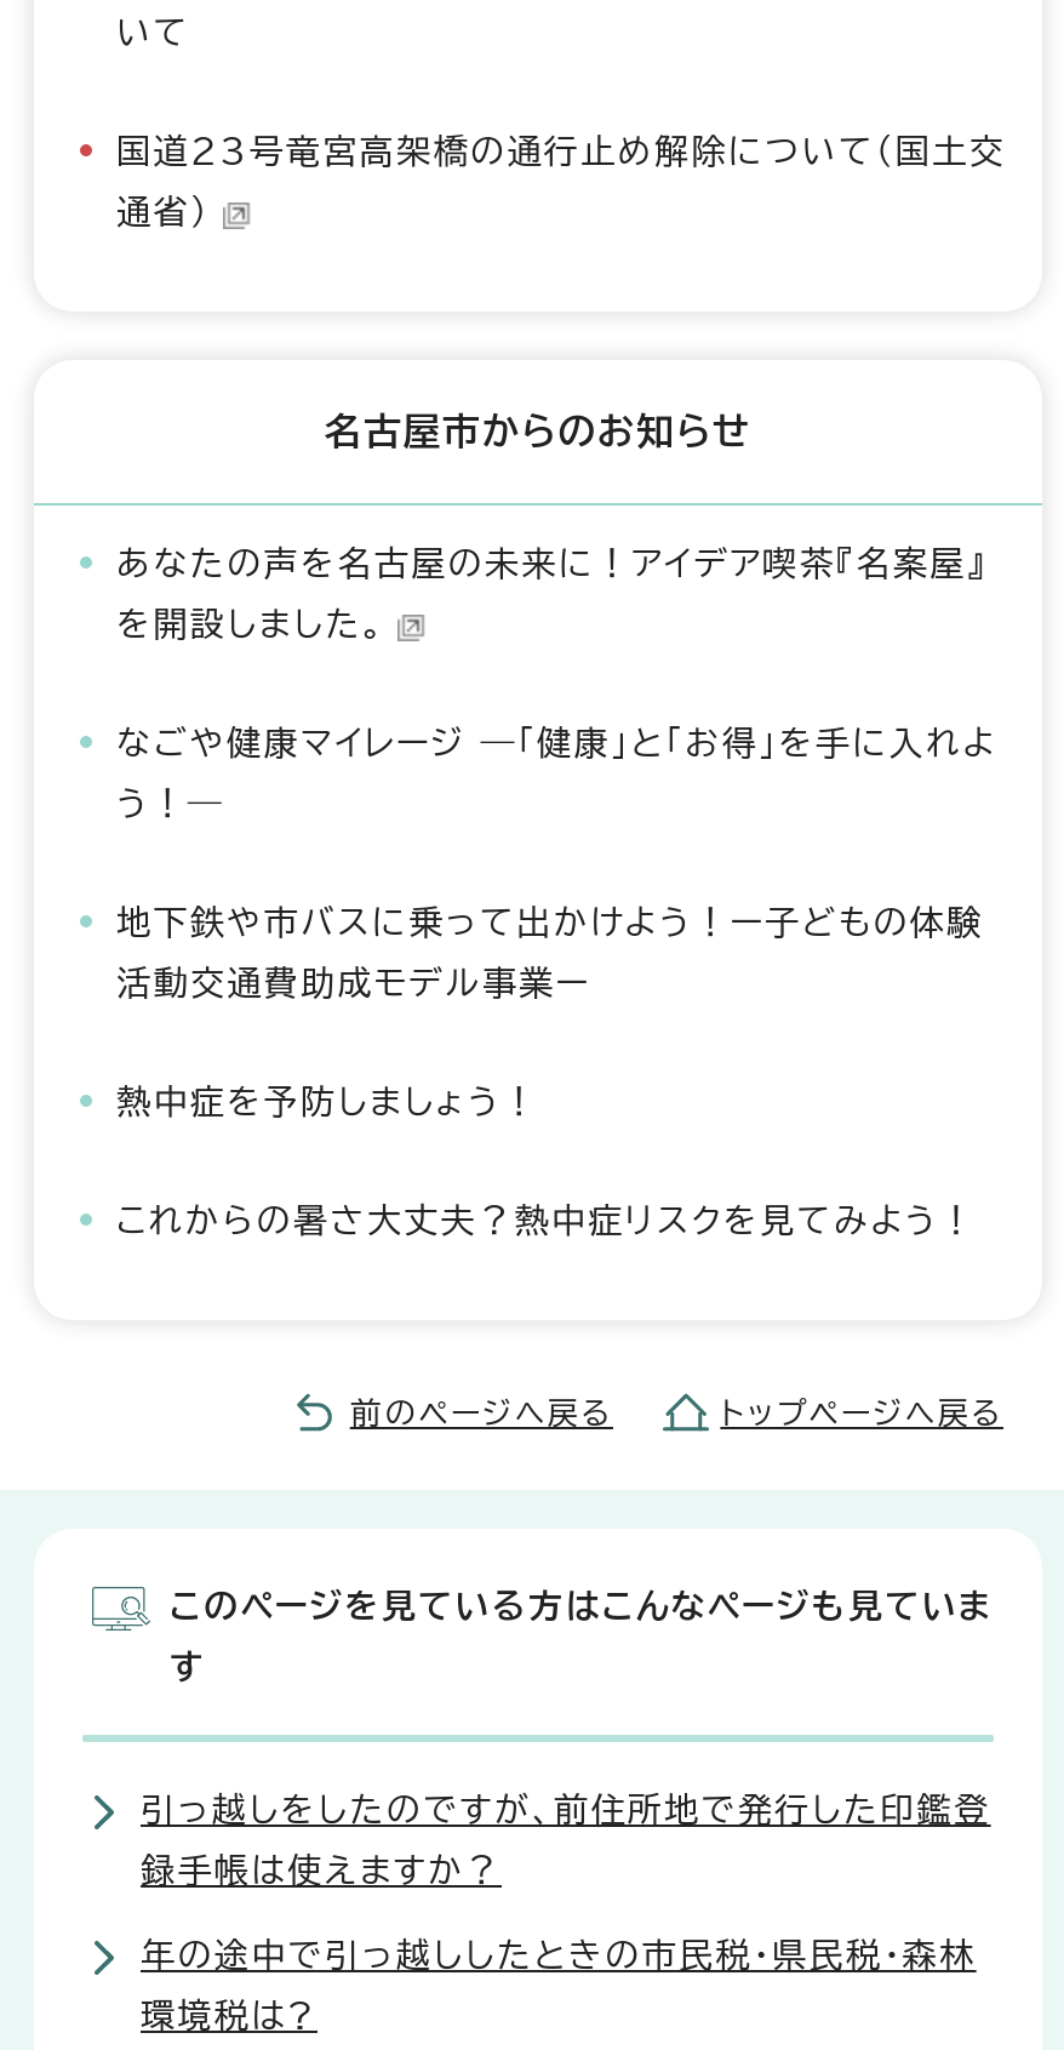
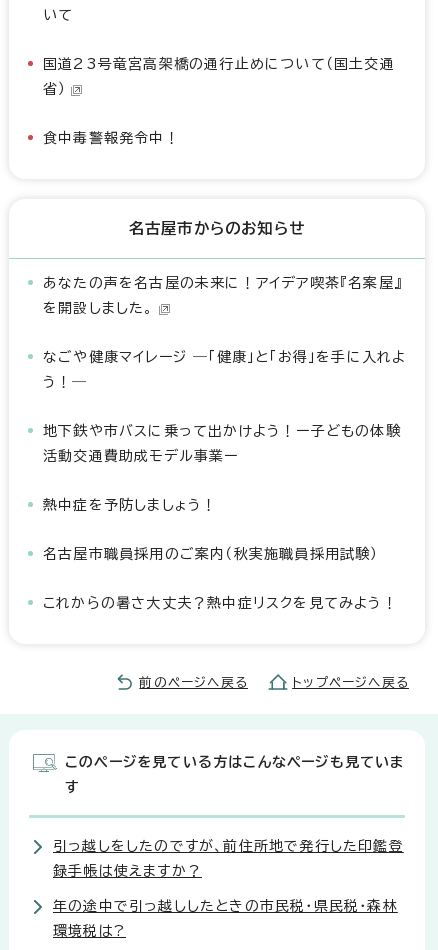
[116,135,1006,229] 国道23号竜宮高架橋の通行止め解除について（国土交 | 通省） -> [43,57,395,145] 国道23号竜宮高架橋の通行止めについて（国土交通 | 省） | 食中毒警報発令中！
none -> [43,547,379,561] 名古屋市職員採用のご案内（秋実施職員採用試験）

